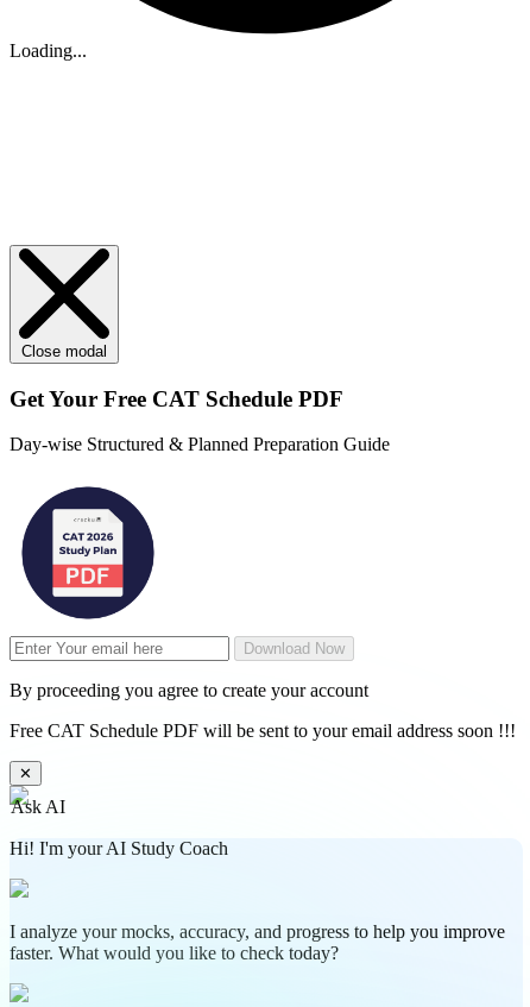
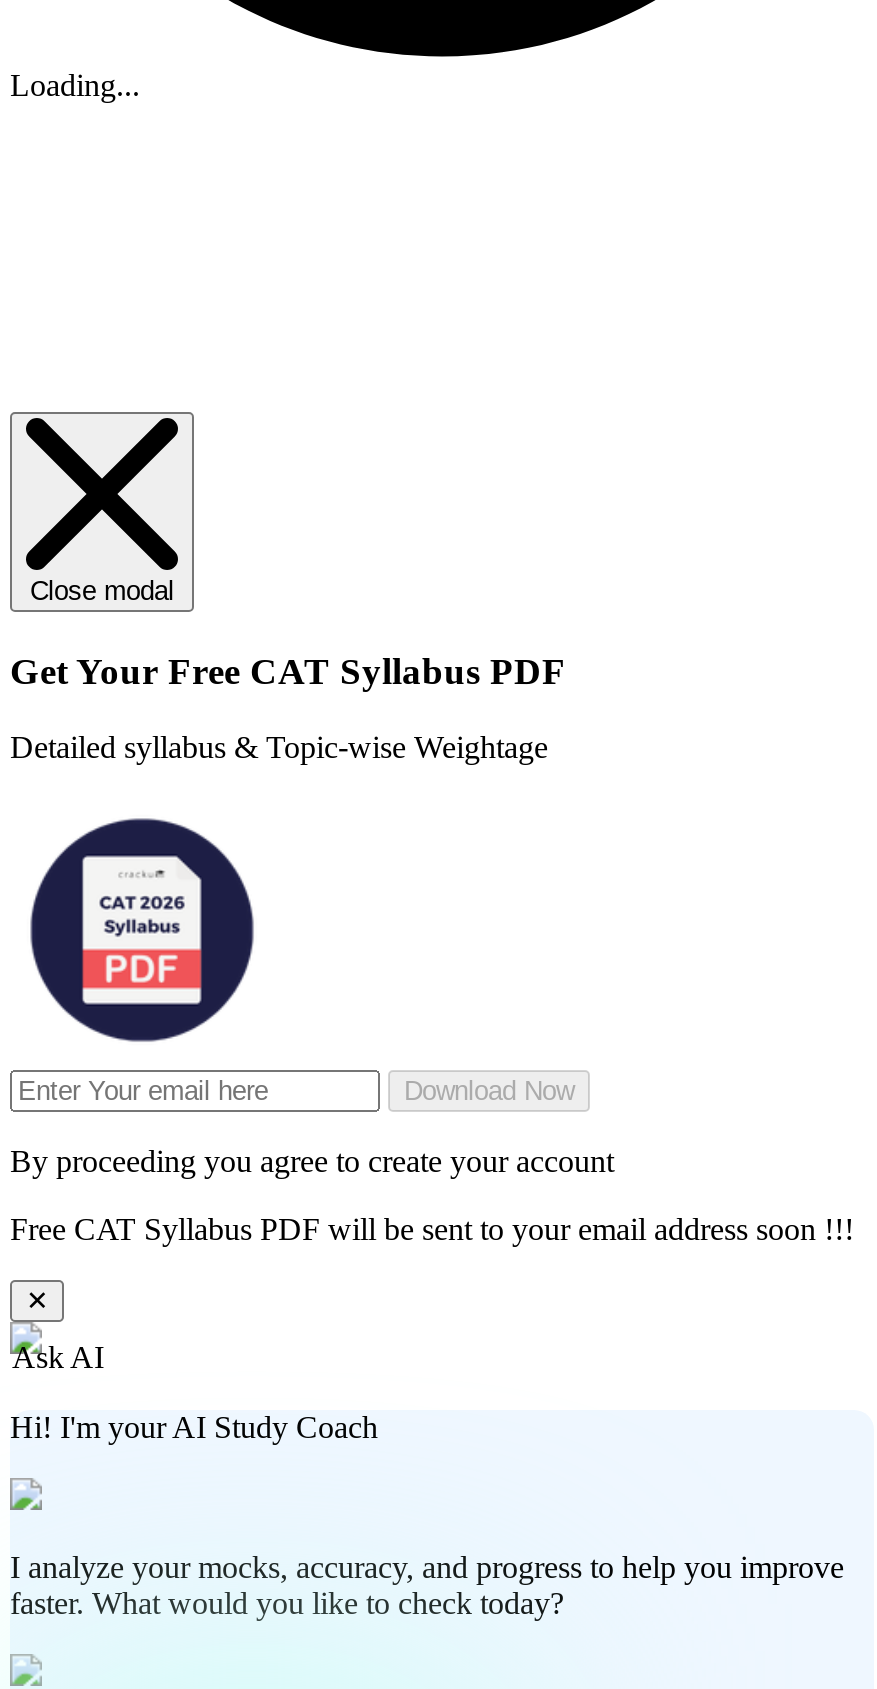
[10,386,343,411] Get Your Free CAT Schedule PDF -> [10,649,566,691] Get Your Free CAT Syllabus PDF
[10,434,390,455] Day-wise Structured & Planned Preparation Guide -> [10,731,548,765] Detailed syllabus & Topic-wise Weightage
[10,721,516,741] Free CAT Schedule PDF will be sent to your email address soon !!! -> [10,1213,854,1247] Free CAT Syllabus PDF will be sent to your email address soon !!!

